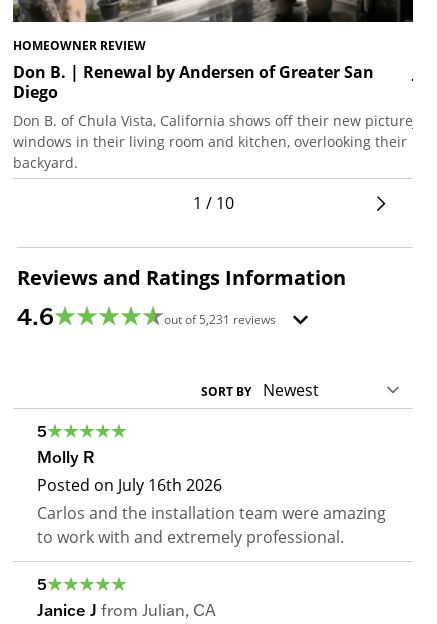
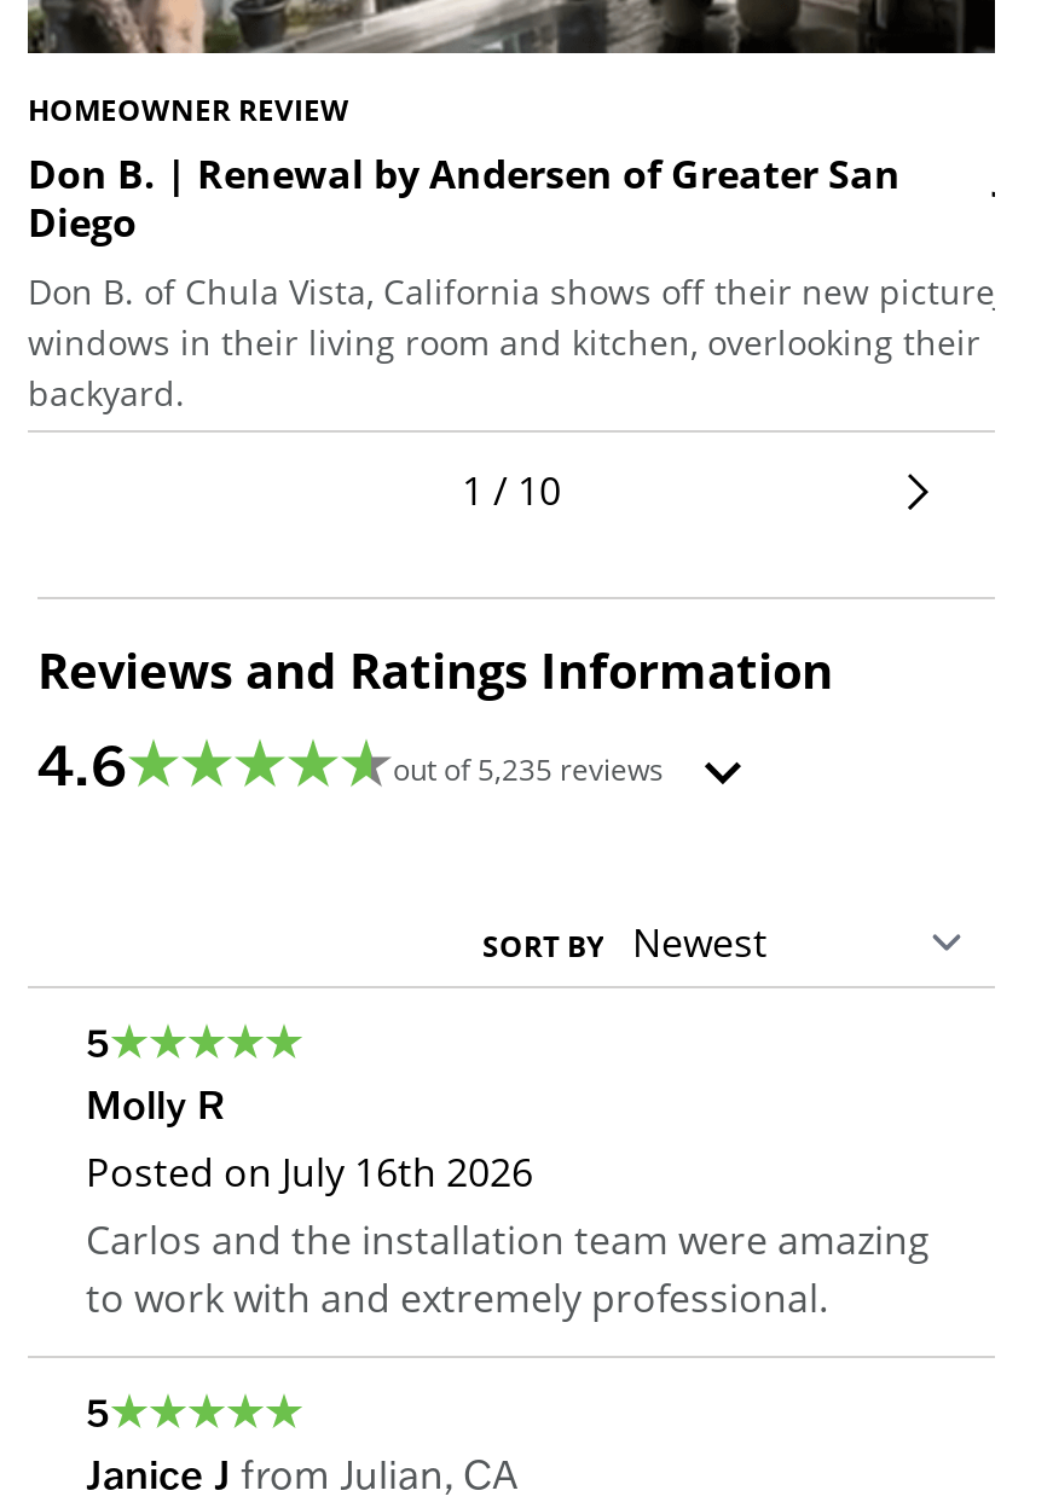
[164,311,276,327] out of 5,231 reviews -> [393,749,664,790] out of 5,235 reviews

